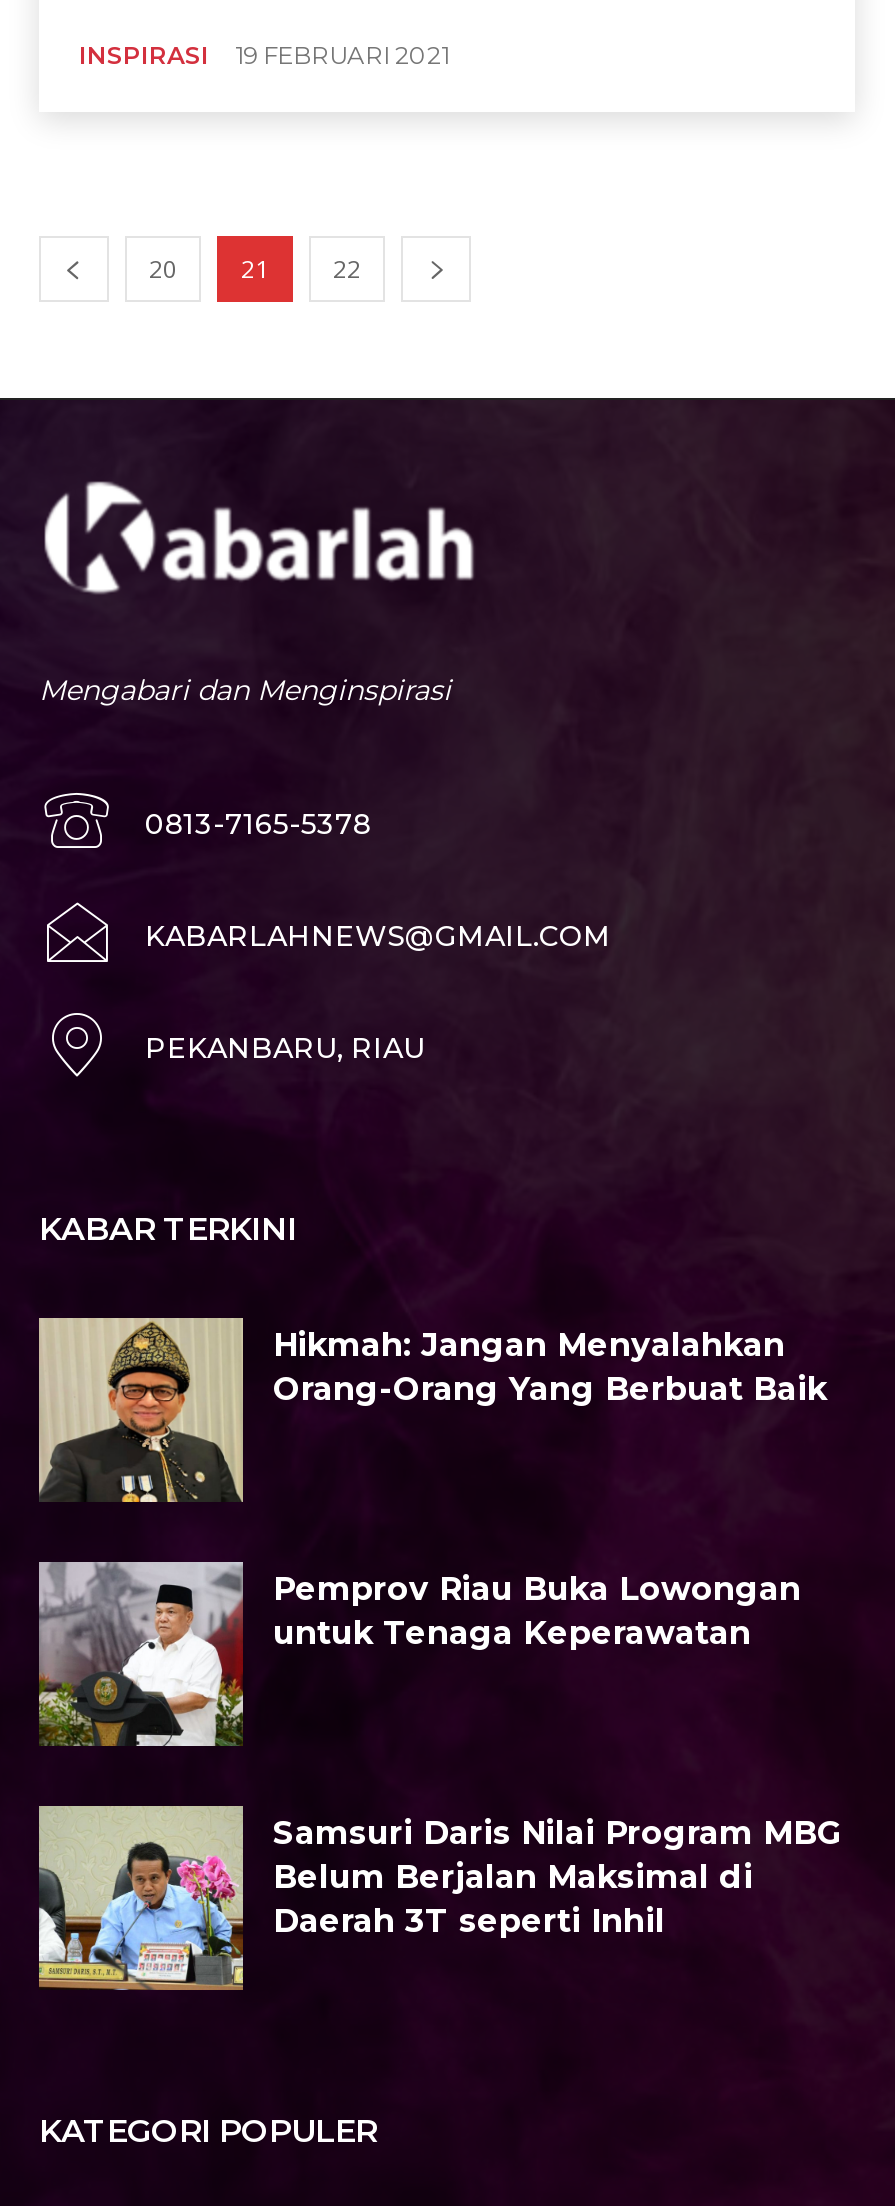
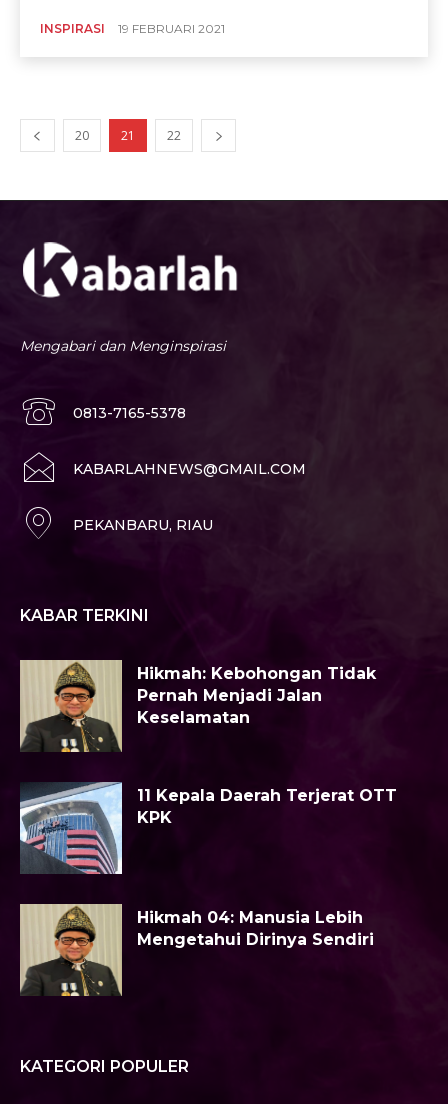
[273,1326,827,1408] Hikmah: Jangan Menyalahkan | Orang-Orang Yang Berbuat Baik -> [137,664,376,727] Hikmah: Kebohongan Tidak | Pernah Menjadi Jalan | Keselamatan
[37,1560,801,1748] [image] | Pemprov Riau Buka Lowongan | untuk Tenaga Keperawatan -> [19,782,397,875] [image] | 11 Kepala Daerah Terjerat OTT | KPK
[39,1808,843,1992] [image] | Samsuri Daris Nilai Program MBG | Belum Berjalan Maksimal di | Daerah 3T seperti Inhil -> [19,906,374,996] [image] | Hikmah 04: Manusia Lebih | Mengetahui Dirinya Sendiri

